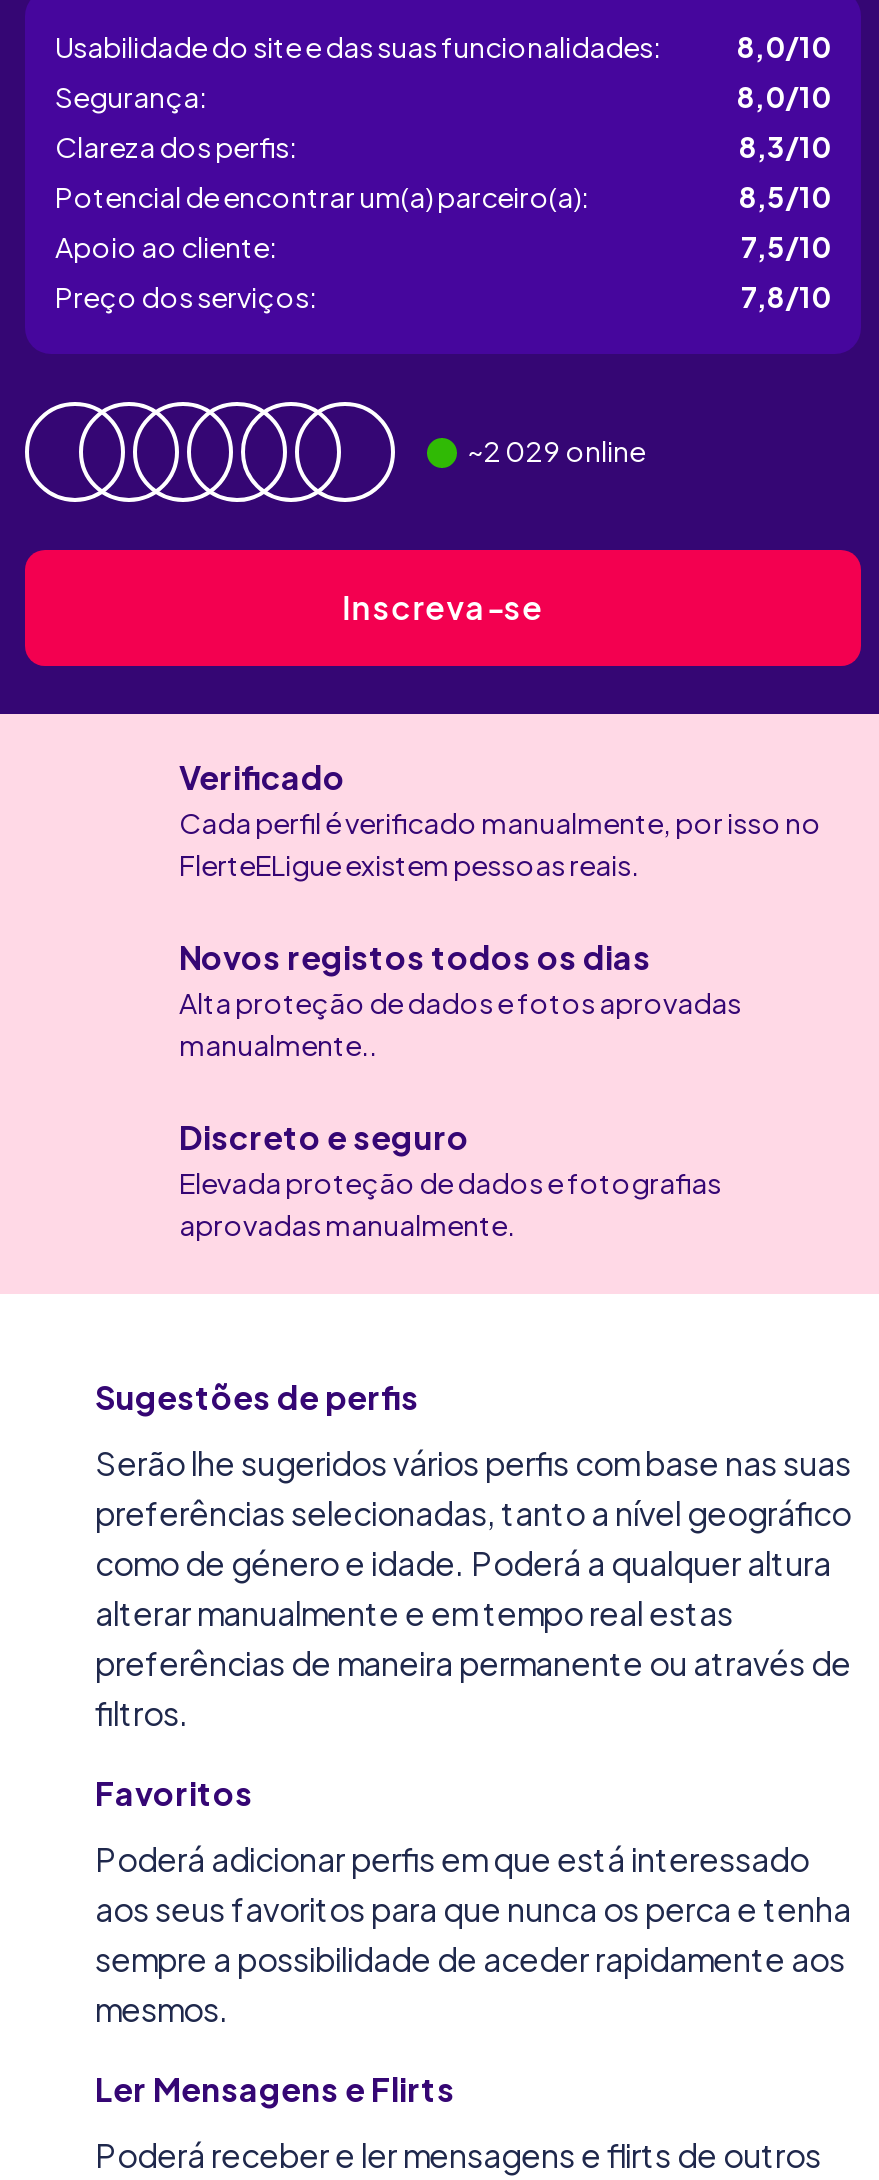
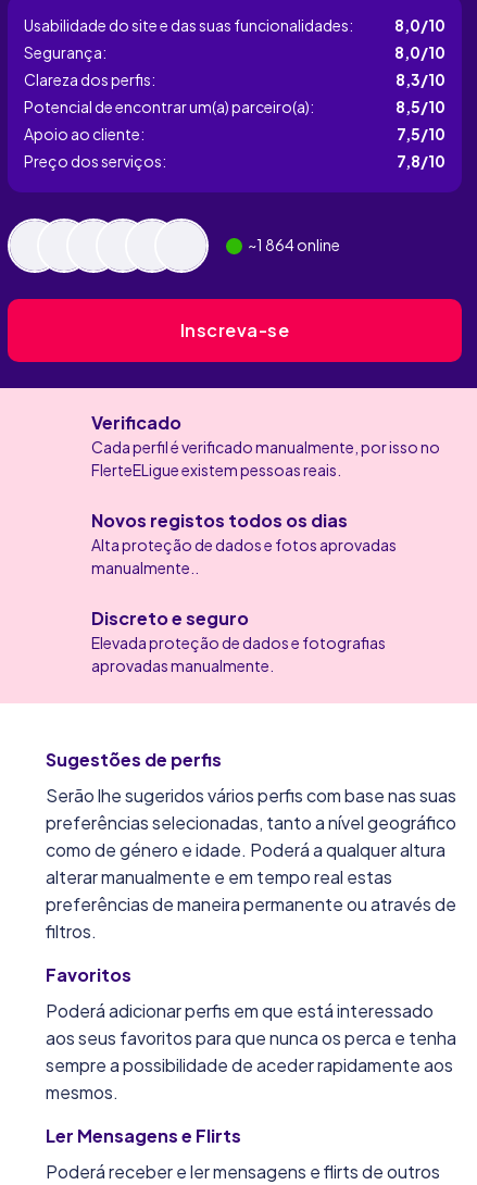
[29,406,645,498] [image] | ~2 029 online -> [9,220,340,272] [image] | ~1 864 online

